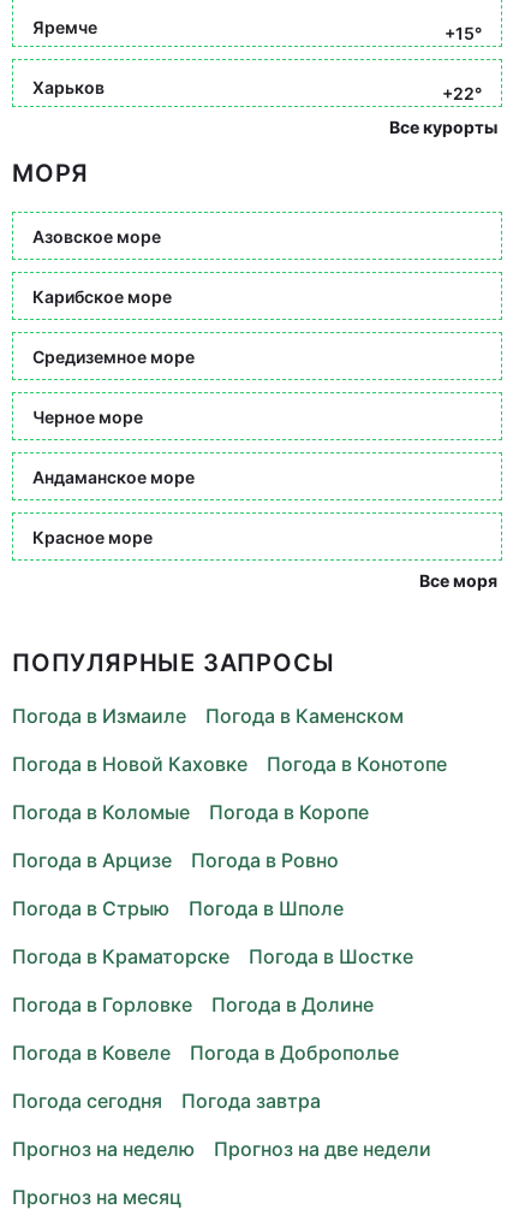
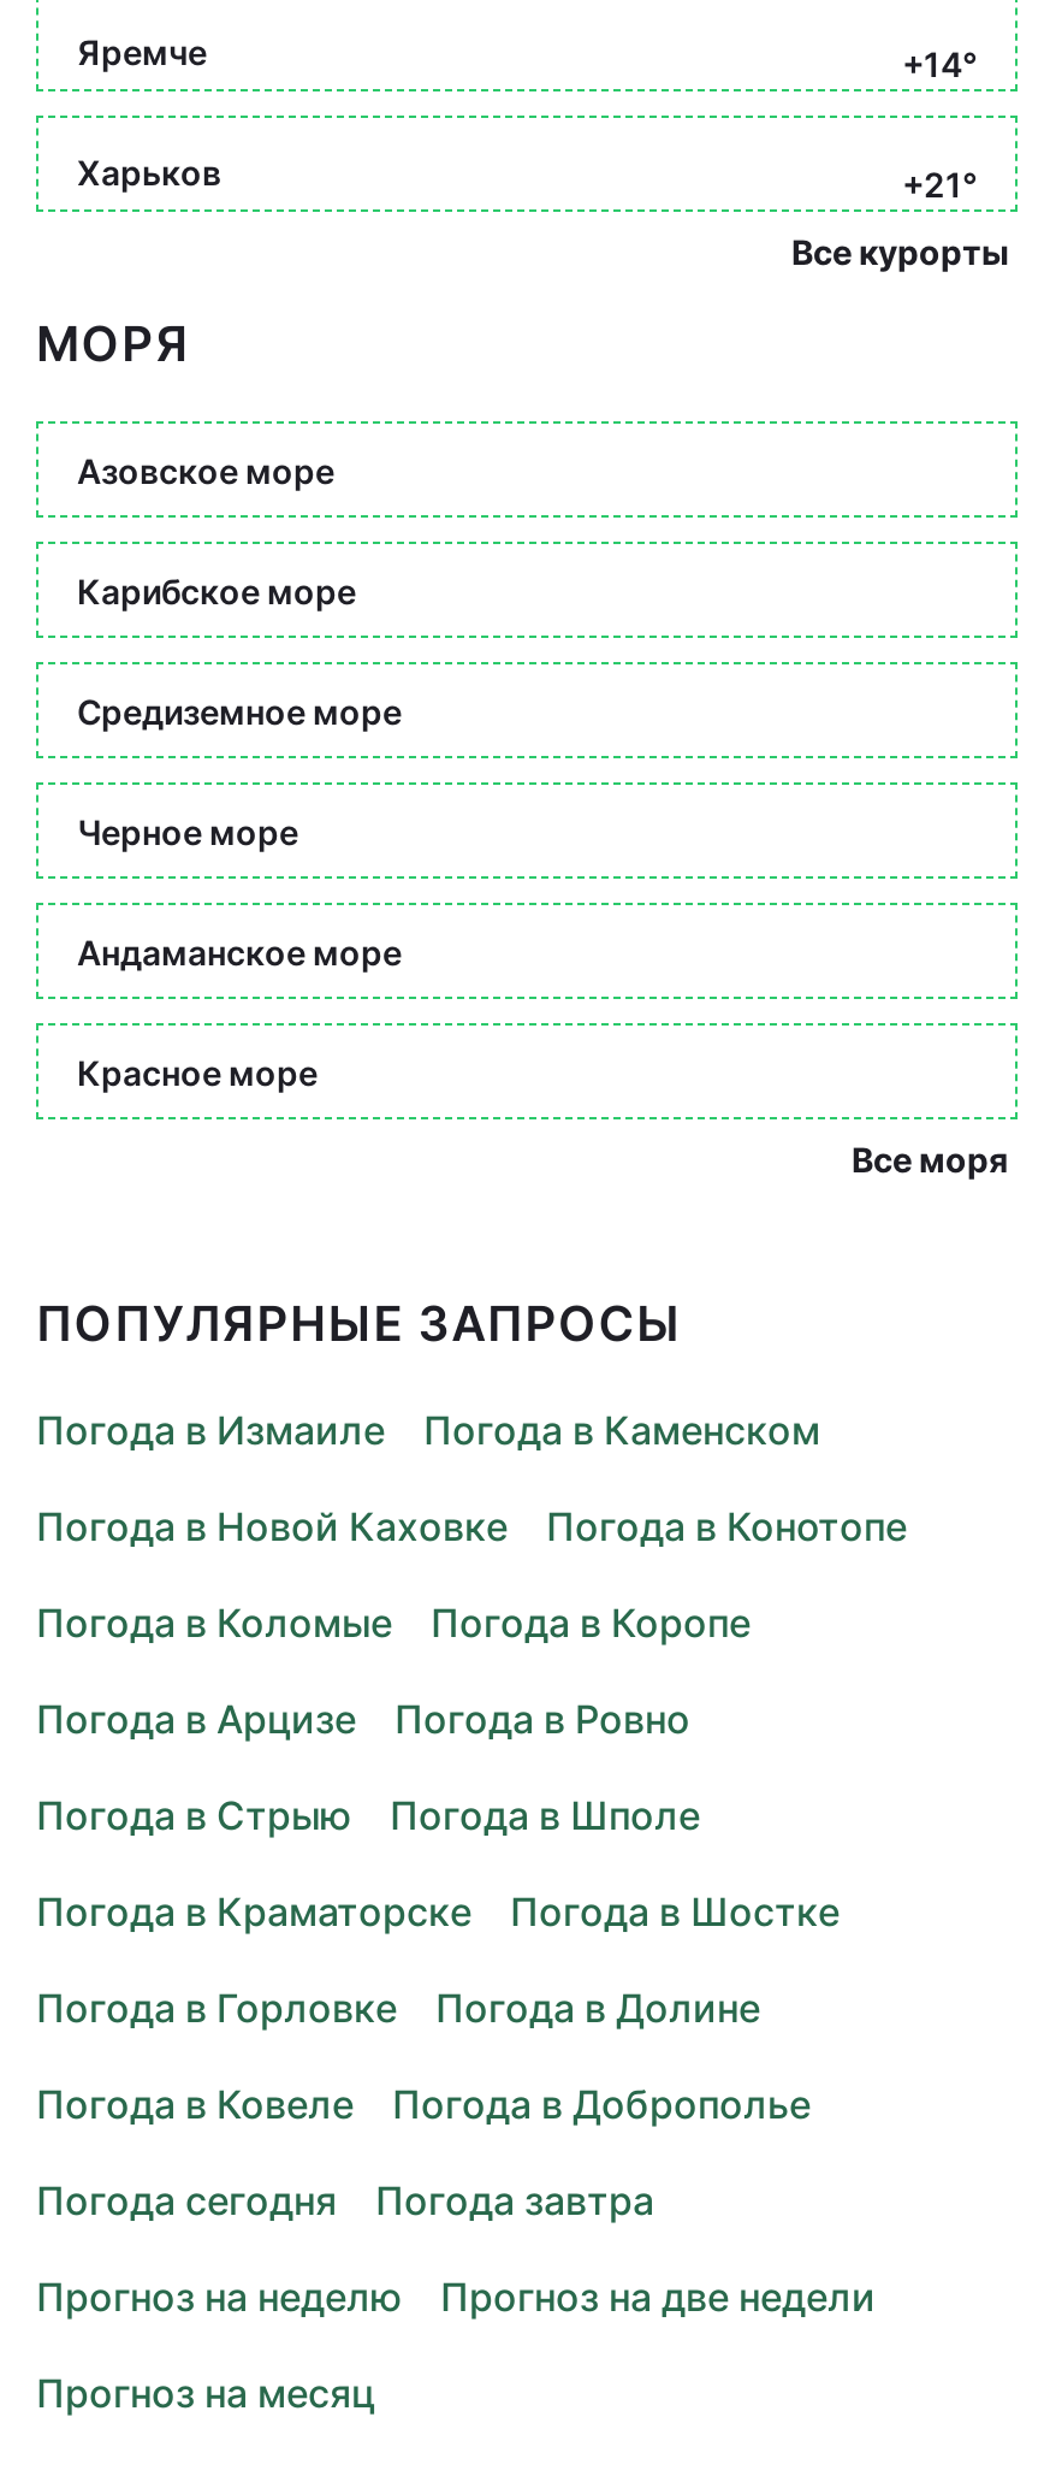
[445,23,482,43] +15° -> [902,43,977,84] +14°
[442,83,482,103] +22° -> [902,164,977,205] +21°

